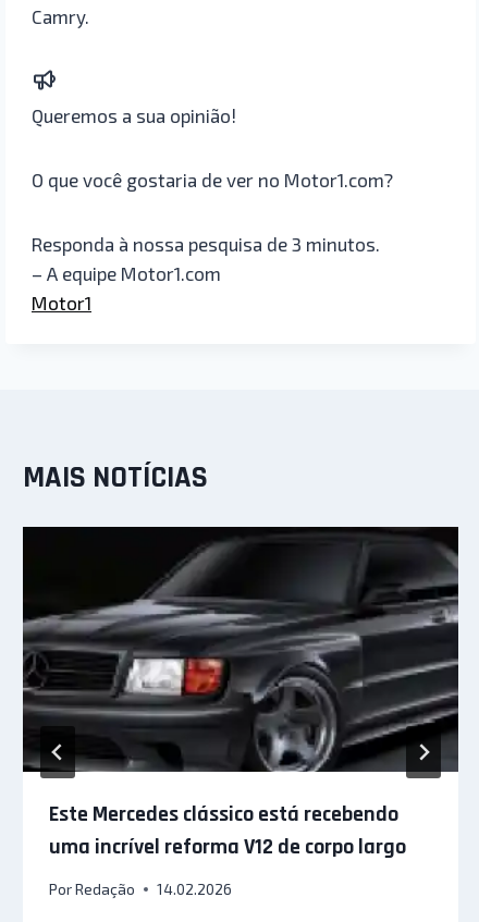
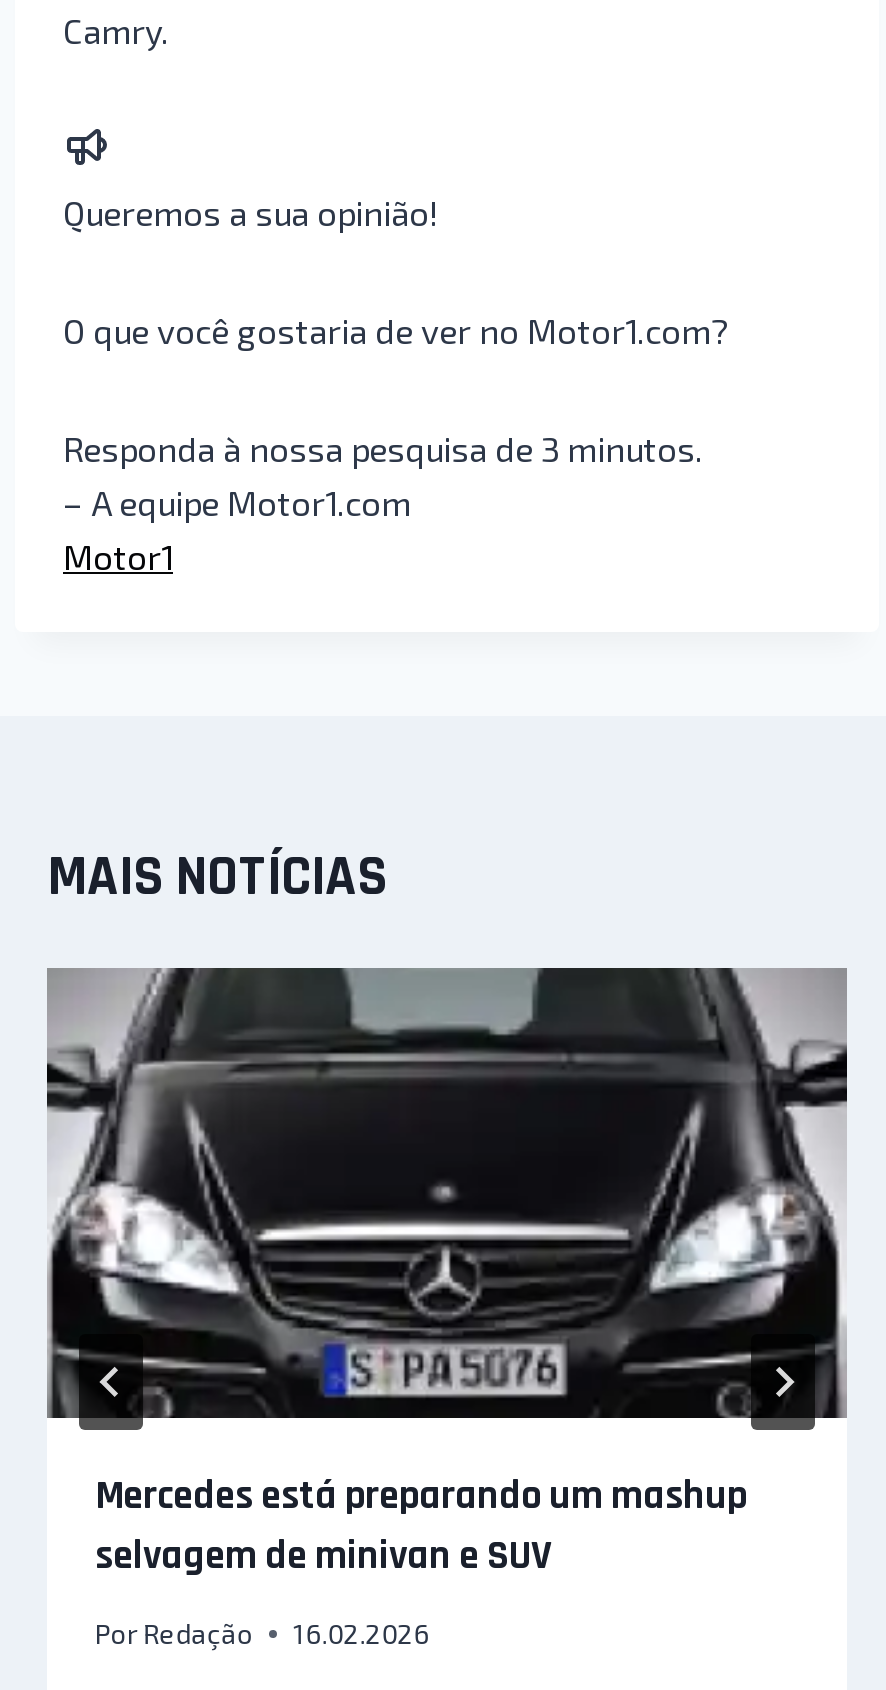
[22,527,459,860] [image] | Este Mercedes clássico está recebendo | uma incrível reforma V12 de corpo largo -> [47,968,847,1581] [image] | Mercedes está preparando um mashup | selvagem de minivan e SUV
[49,880,232,898] Por Redação 14.02.2026 -> [95,1616,429,1650] Por Redação 16.02.2026

